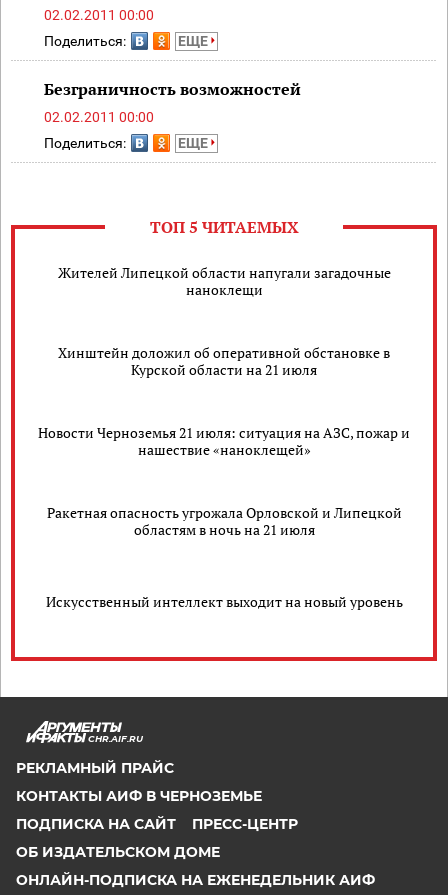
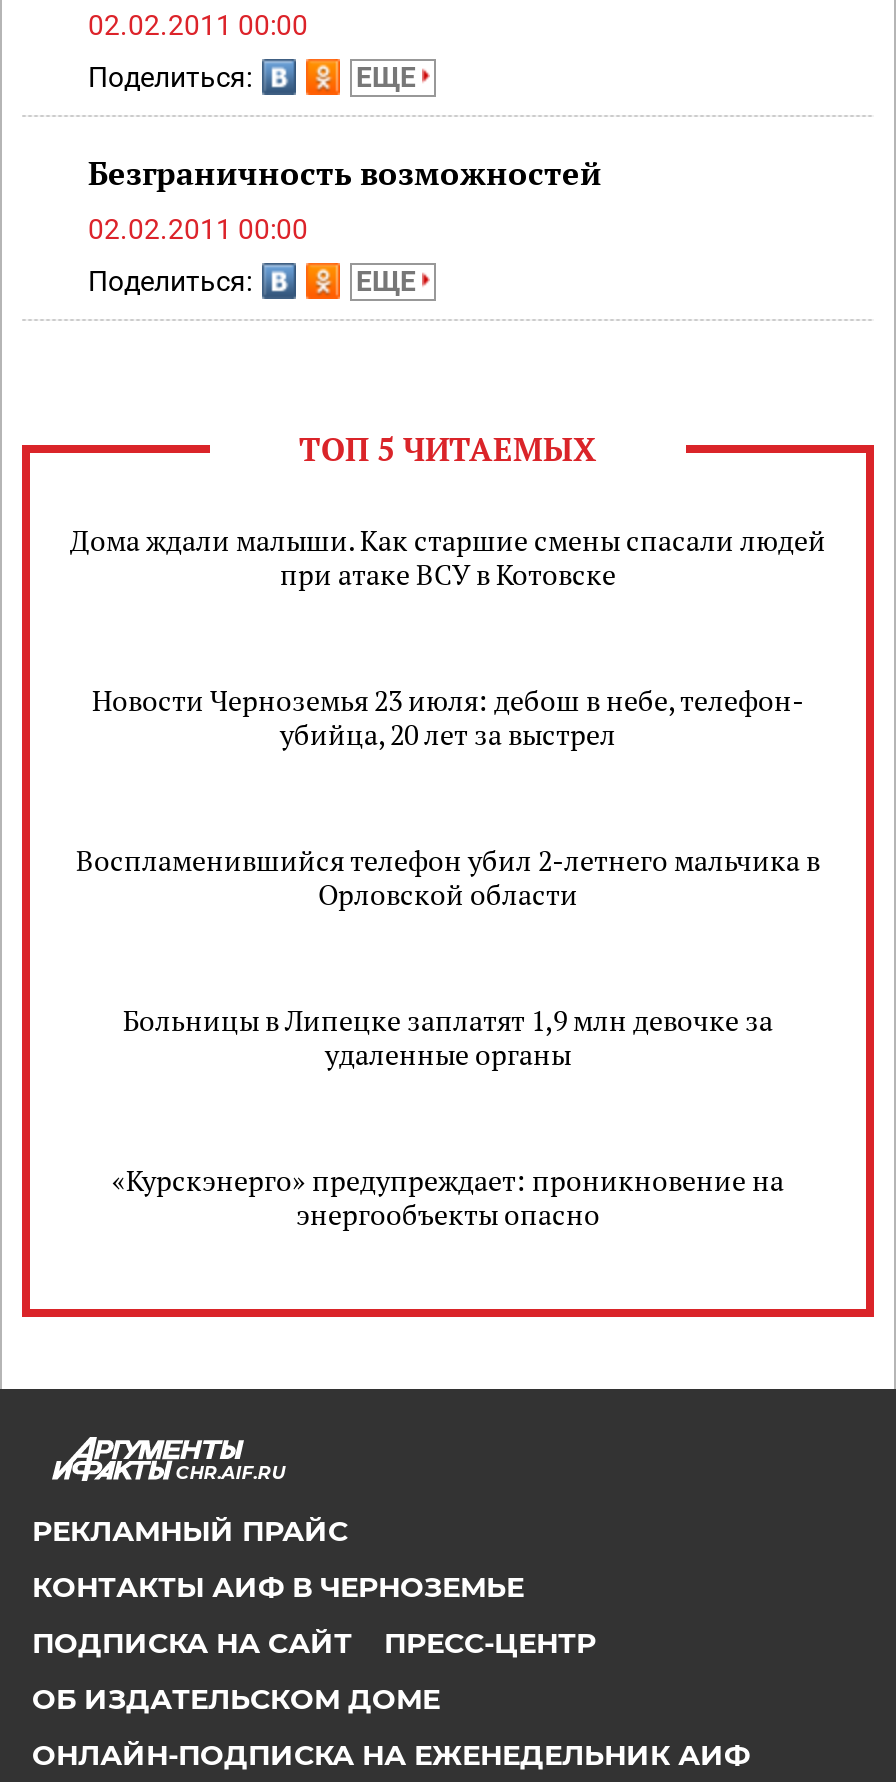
[57,263,390,299] Жителей Липецкой области напугали загадочные | наноклещи -> [70,521,826,593] Дома ждали малыши. Как старшие смены спасали людей | при атаке ВСУ в Котовске
[58,343,390,379] Хинштейн доложил об оперативной обстановке в | Курской области на 21 июля -> [92,681,804,753] Новости Черноземья 23 июля: дебош в небе, телефон- | убийца, 20 лет за выстрел
[38,423,410,459] Новости Черноземья 21 июля: ситуация на АЗС, пожар и | нашествие «наноклещей» -> [76,841,820,913] Воспламенившийся телефон убил 2-летнего мальчика в | Орловской области
[46,503,401,539] Ракетная опасность угрожала Орловской и Липецкой | областям в ночь на 21 июля -> [123,1001,773,1073] Больницы в Липецке заплатят 1,9 млн девочке за | удаленные органы
[45,591,402,610] Искусственный интеллект выходит на новый уровень -> [112,1161,784,1233] «Курскэнерго» предупреждает: проникновение на | энергообъекты опасно

